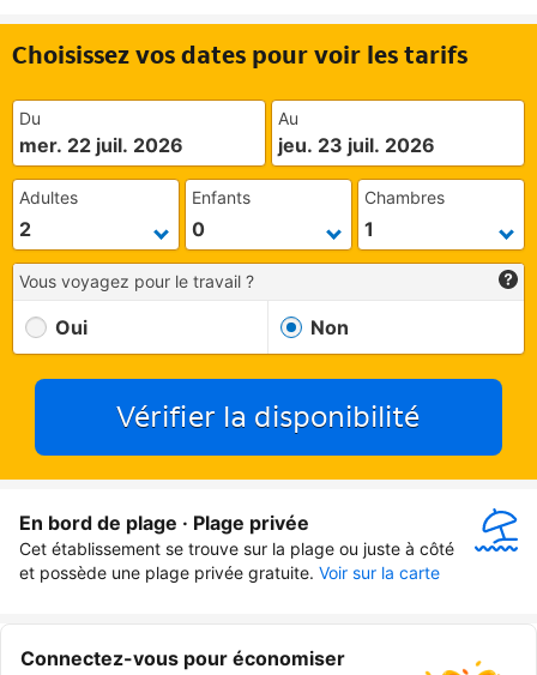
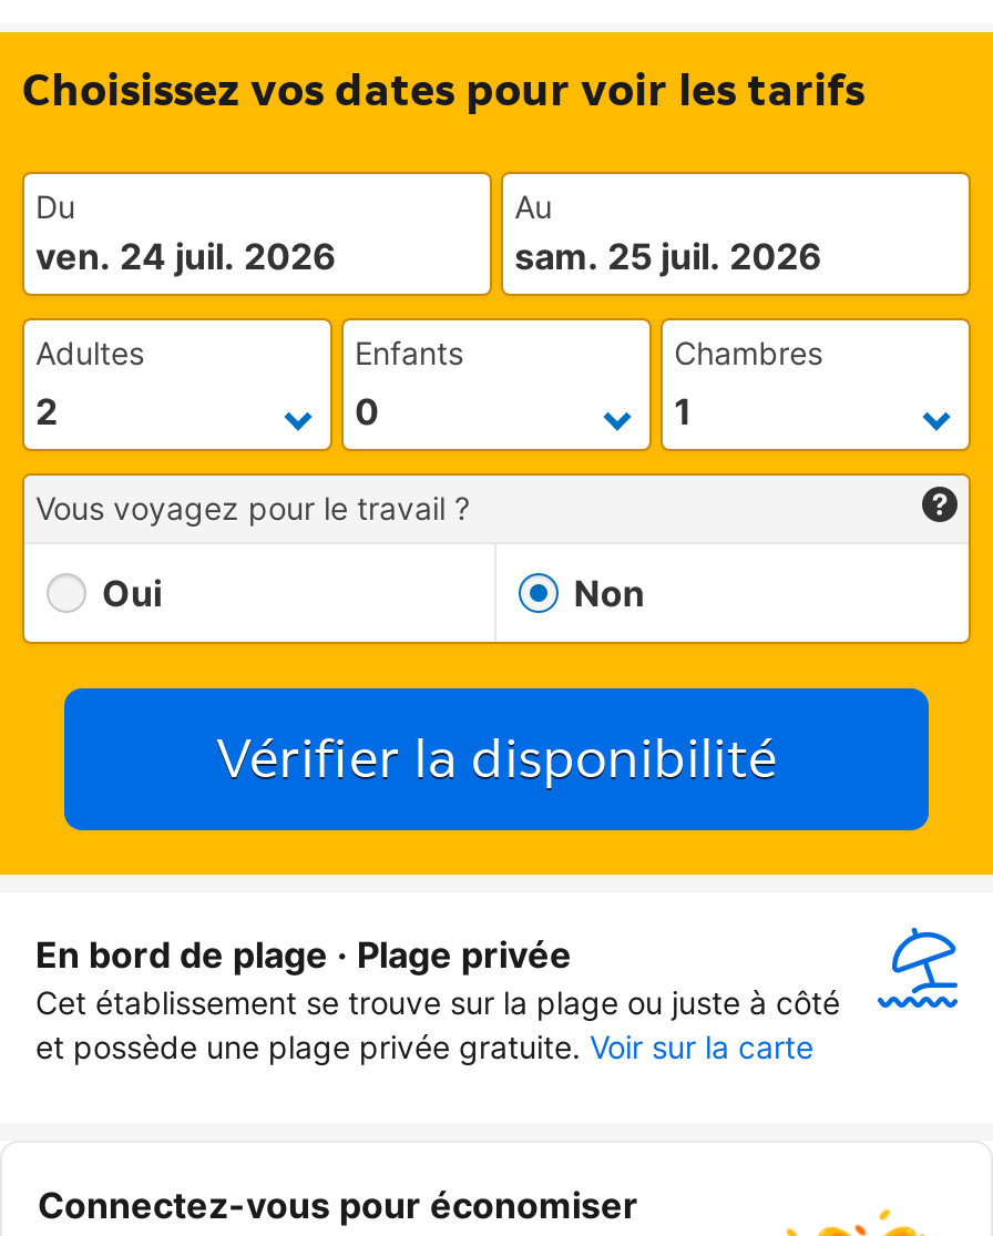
[19,133,183,157] mer. 22 juil. 2026 -> [35,234,337,278] ven. 24 juil. 2026
[278,133,435,157] jeu. 23 juil. 2026 -> [514,234,823,278] sam. 25 juil. 2026

